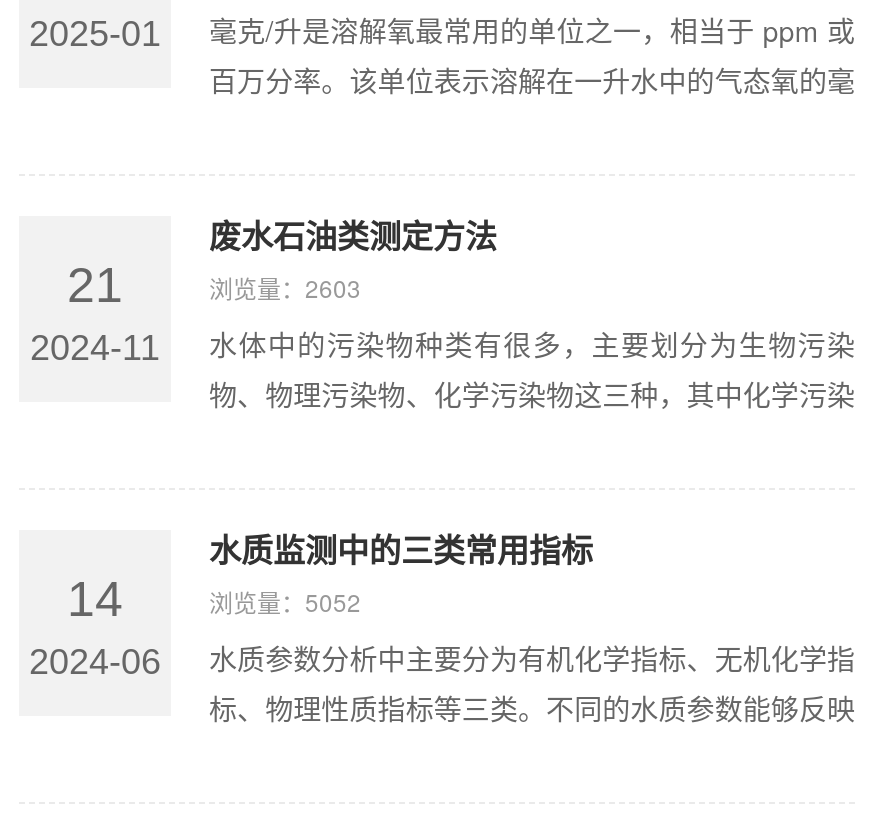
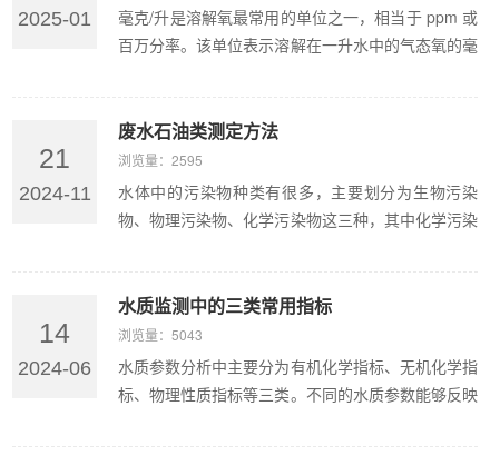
[209,269,361,303] 浏览量：2603 -> [118,150,203,169] 浏览量：2595
[209,583,361,617] 浏览量：5052 -> [118,324,203,343] 浏览量：5043

